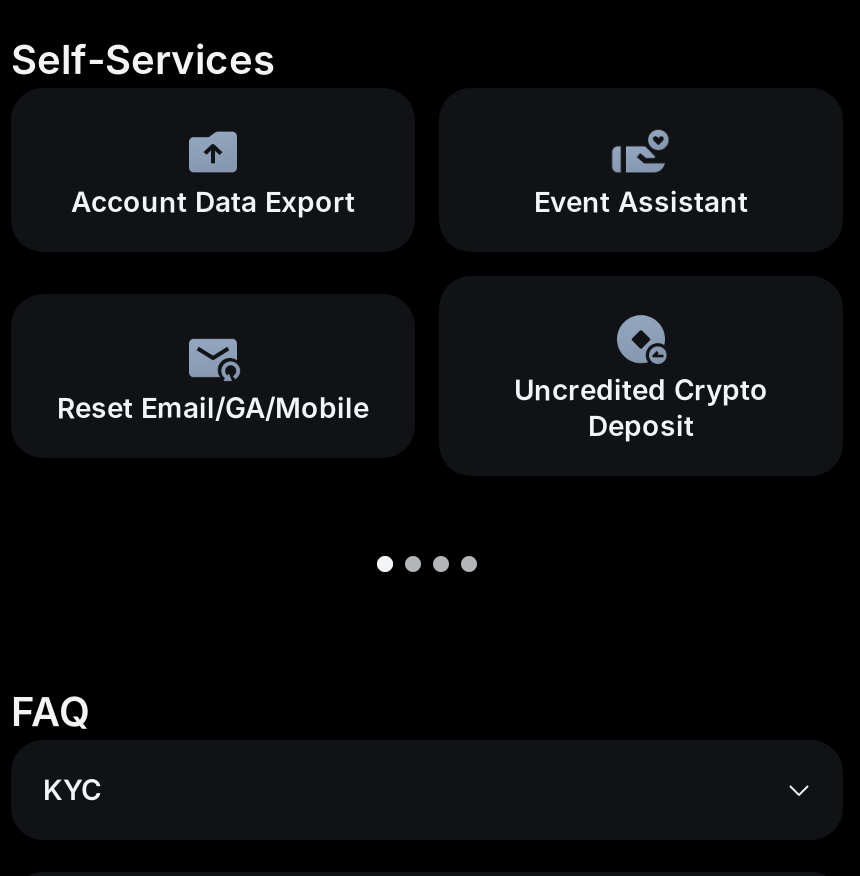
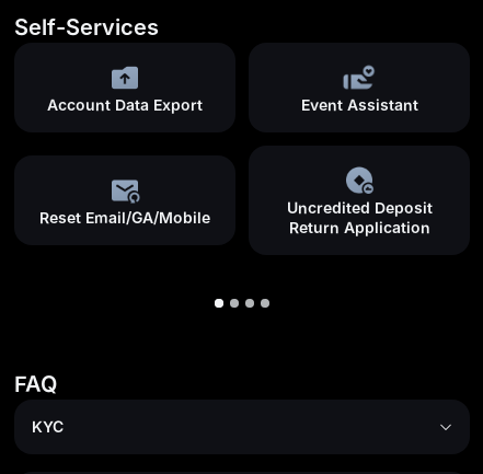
[514,372,768,442] Uncredited Crypto | Deposit -> [286,198,432,236] Uncredited Deposit | Return Application

